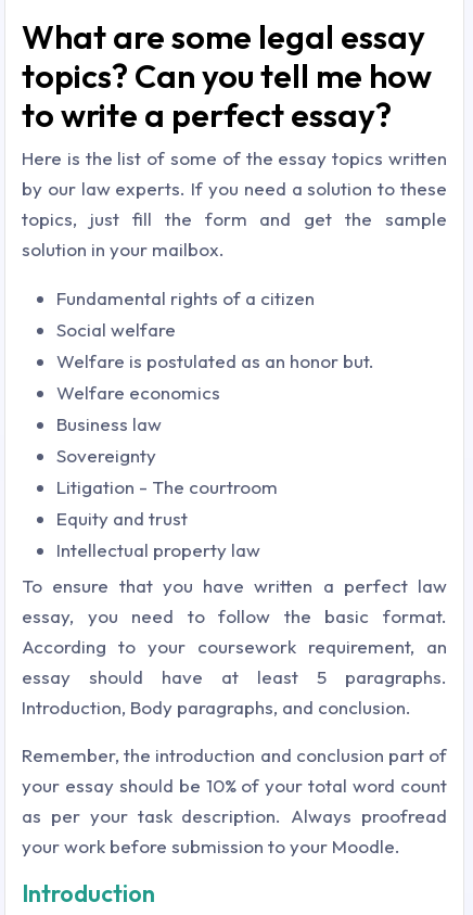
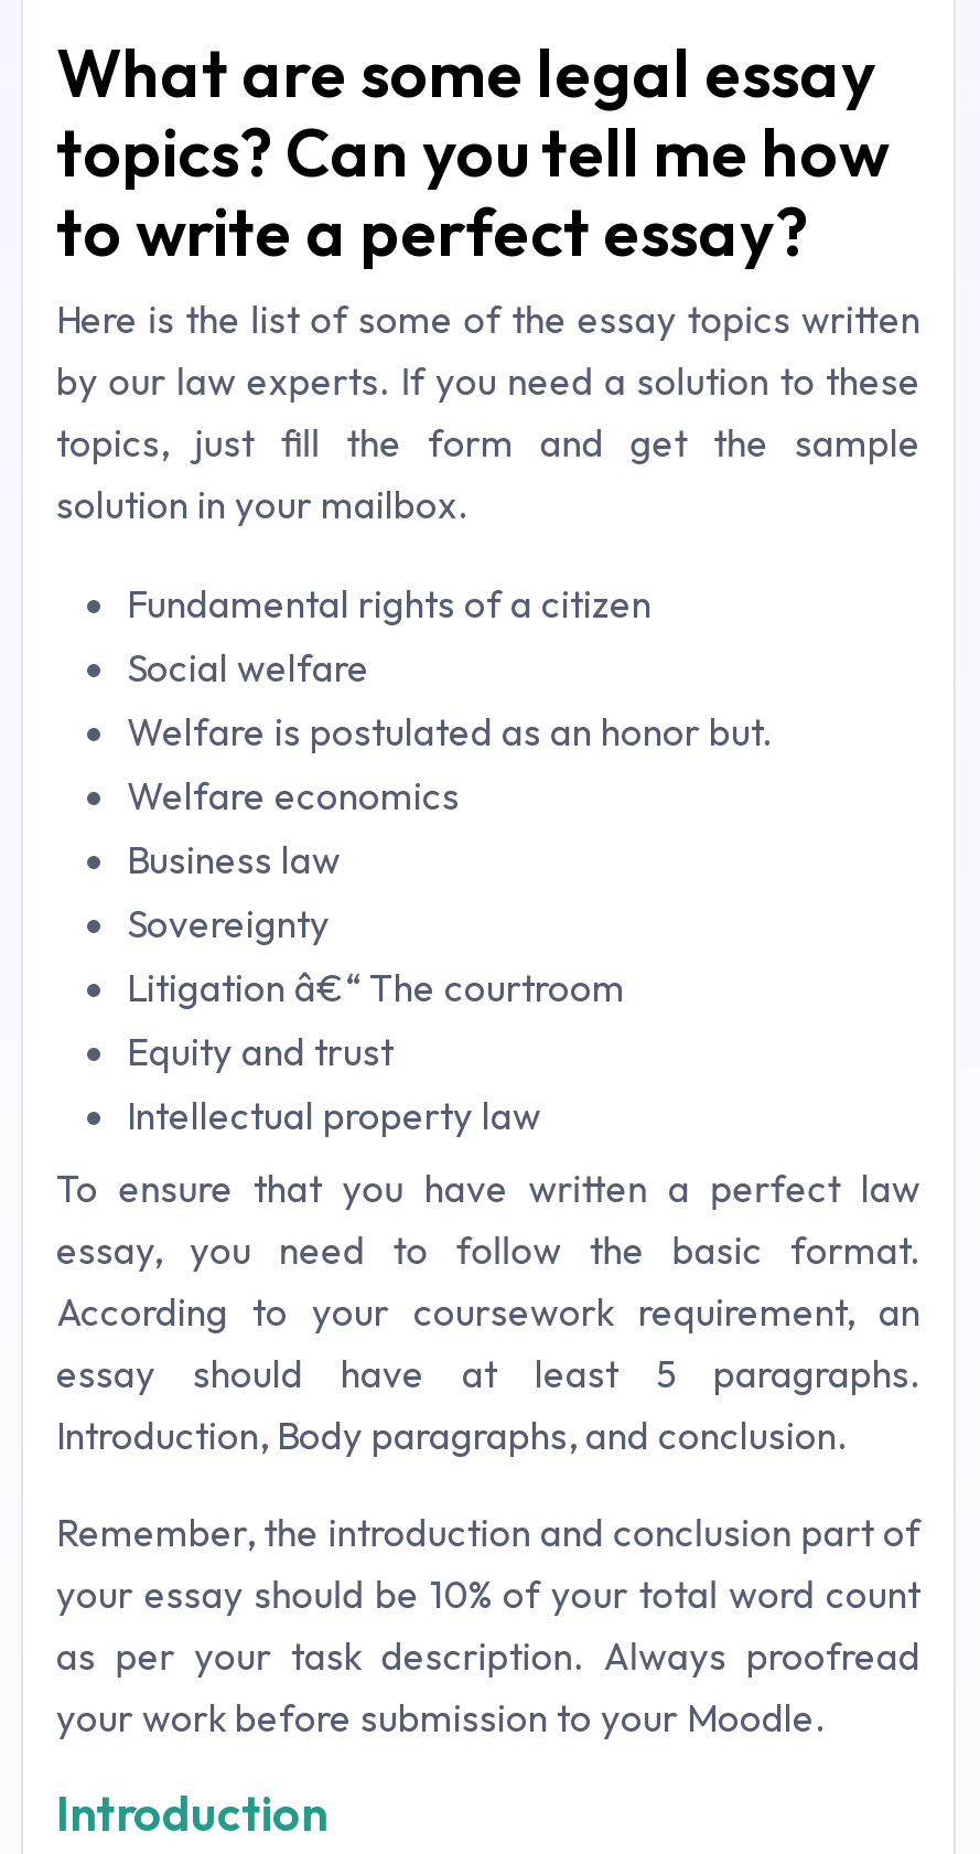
[56,475,278,498] Litigation - The courtroom -> [127,964,625,1010] Litigation â€“ The courtroom

